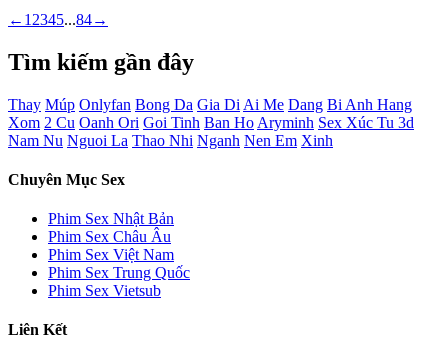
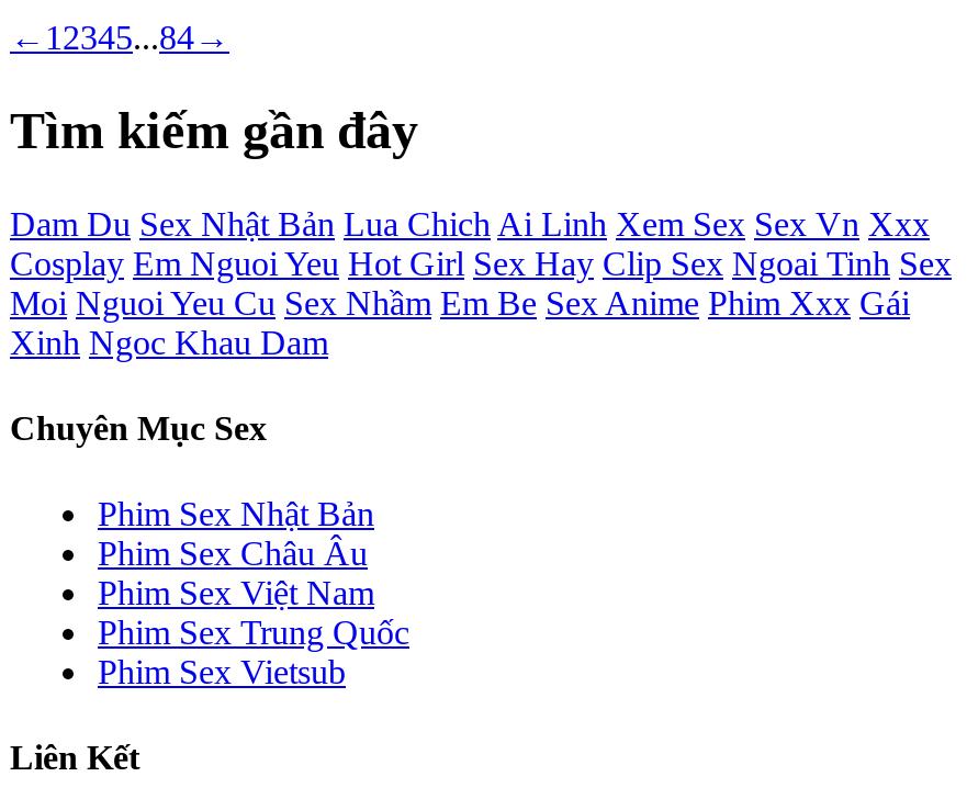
[8,96,414,149] Thay Múp Onlyfan Bong Da Gia Di Ai Me Dang Bi Anh Hang | Xom 2 Cu Oanh Ori Goi Tinh Ban Ho Aryminh Sex Xúc Tu 3d | Nam Nu Nguoi La Thao Nhi Nganh Nen Em Xinh -> [10,205,952,360] Dam Du Sex Nhật Bản Lua Chich Ai Linh Xem Sex Sex Vn Xxx | Cosplay Em Nguoi Yeu Hot Girl Sex Hay Clip Sex Ngoai Tinh Sex | Moi Nguoi Yeu Cu Sex Nhầm Em Be Sex Anime Phim Xxx Gái | Xinh Ngoc Khau Dam

